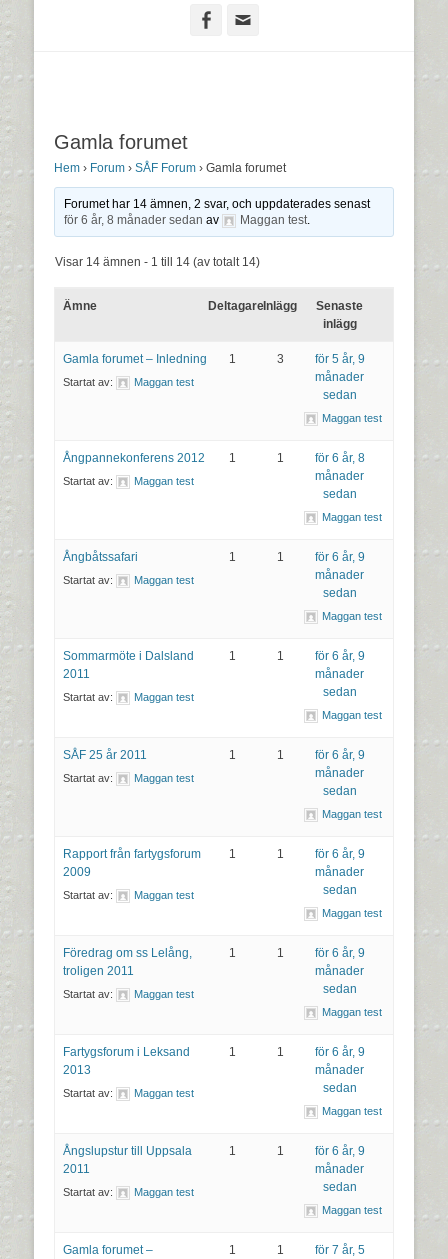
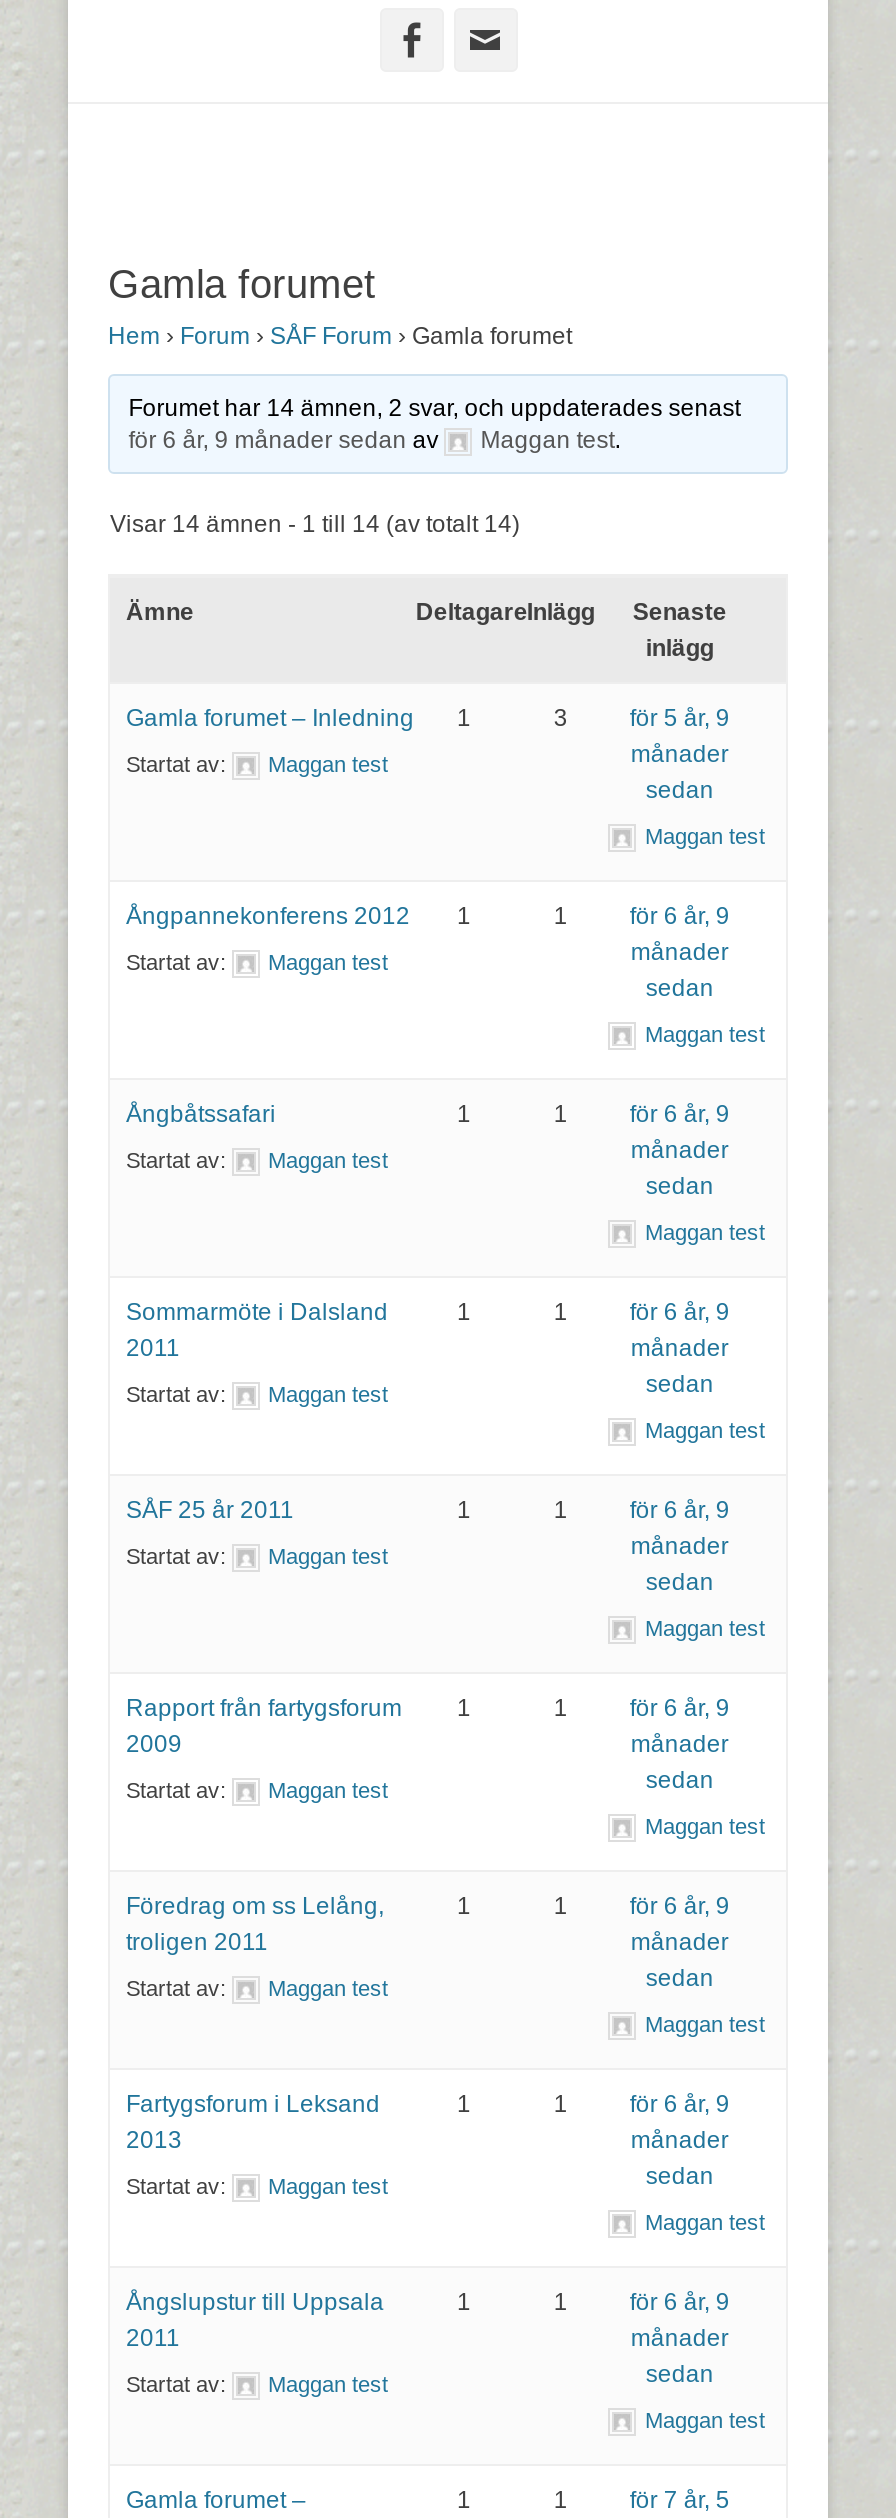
[64,213,222,227] för 6 år, 8 månader sedan av -> [128,426,444,454] för 6 år, 9 månader sedan av
[315,451,365,465] för 6 år, 8 -> [630,902,730,930] för 6 år, 9

